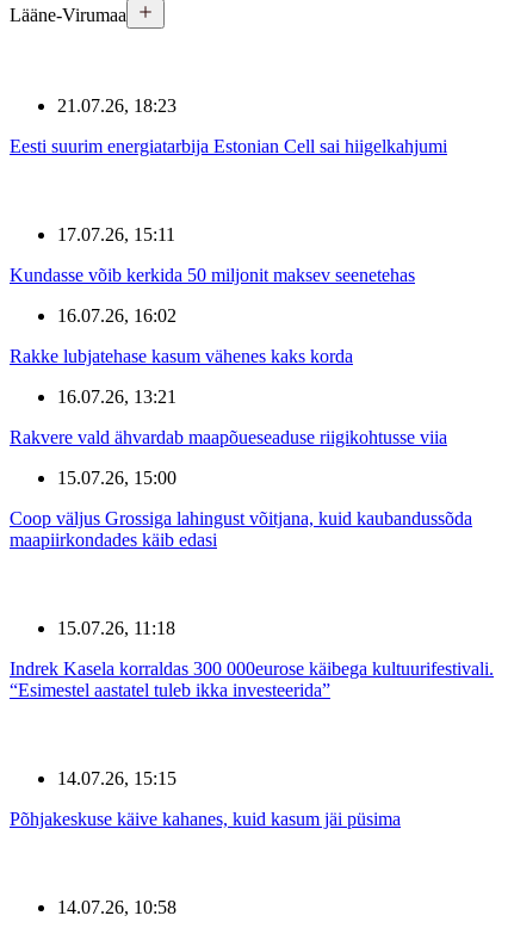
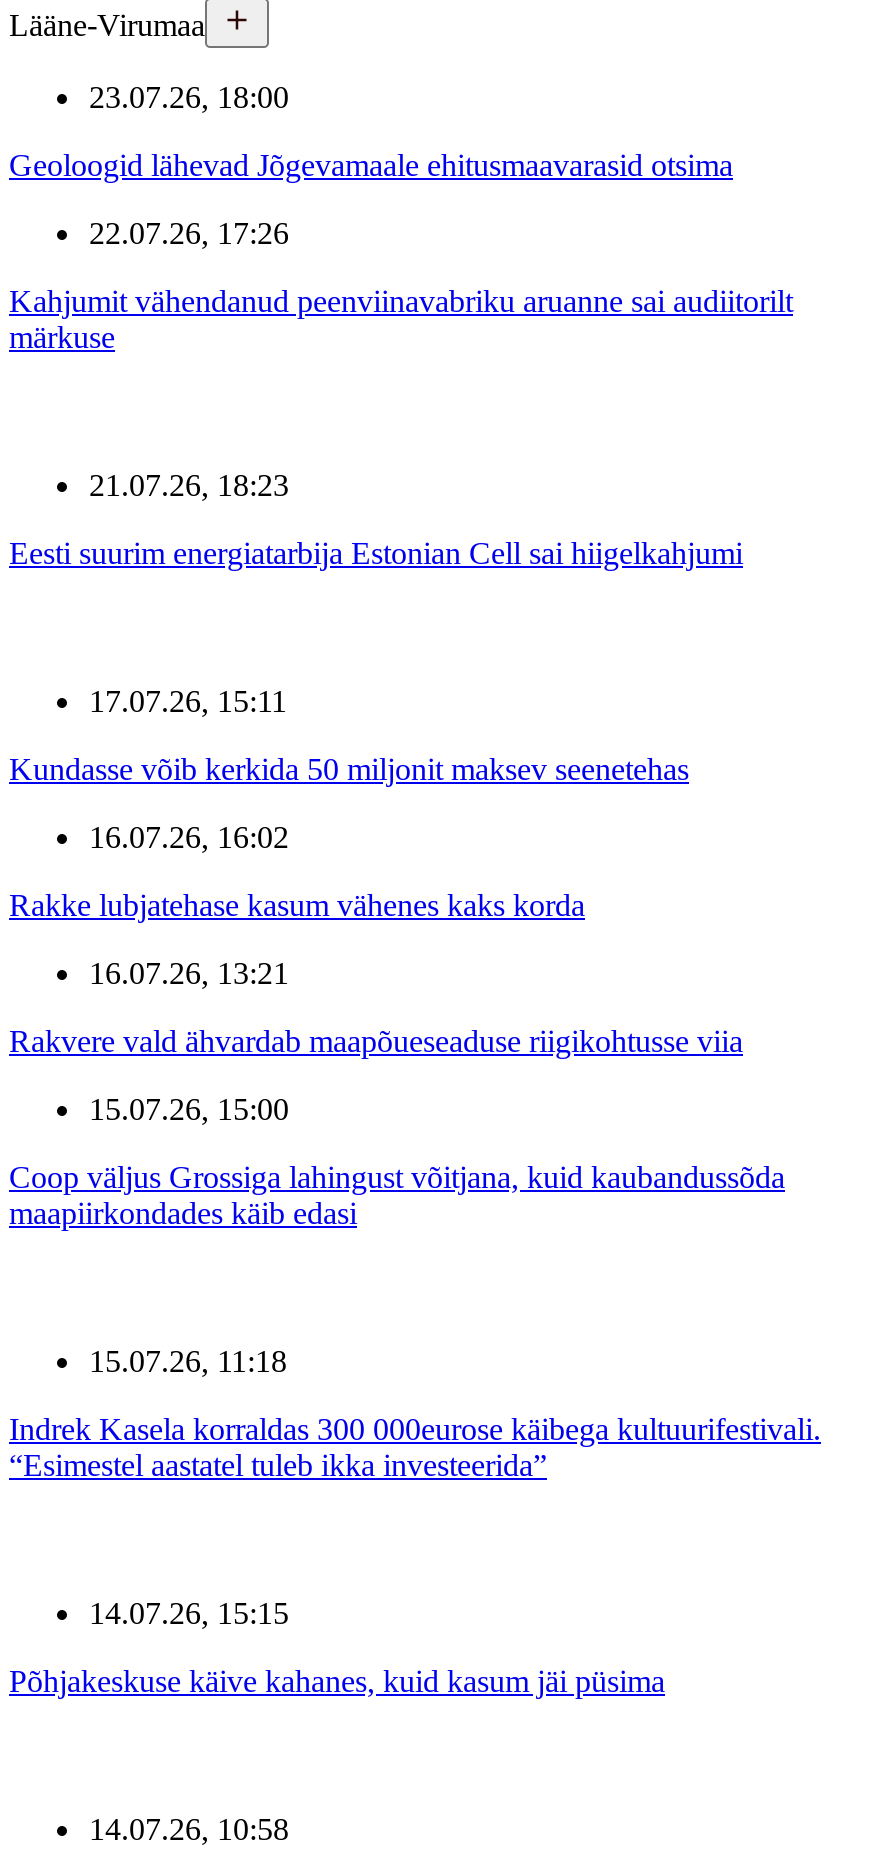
none -> [9,80,793,354] 23.07.26, 18:00 | Geoloogid lähevad Jõgevamaale ehitusmaavarasid otsima | 22.07.26, 17:26 | Kahjumit vähendanud peenviinavabriku aruanne sai audiitorilt | märkuse

